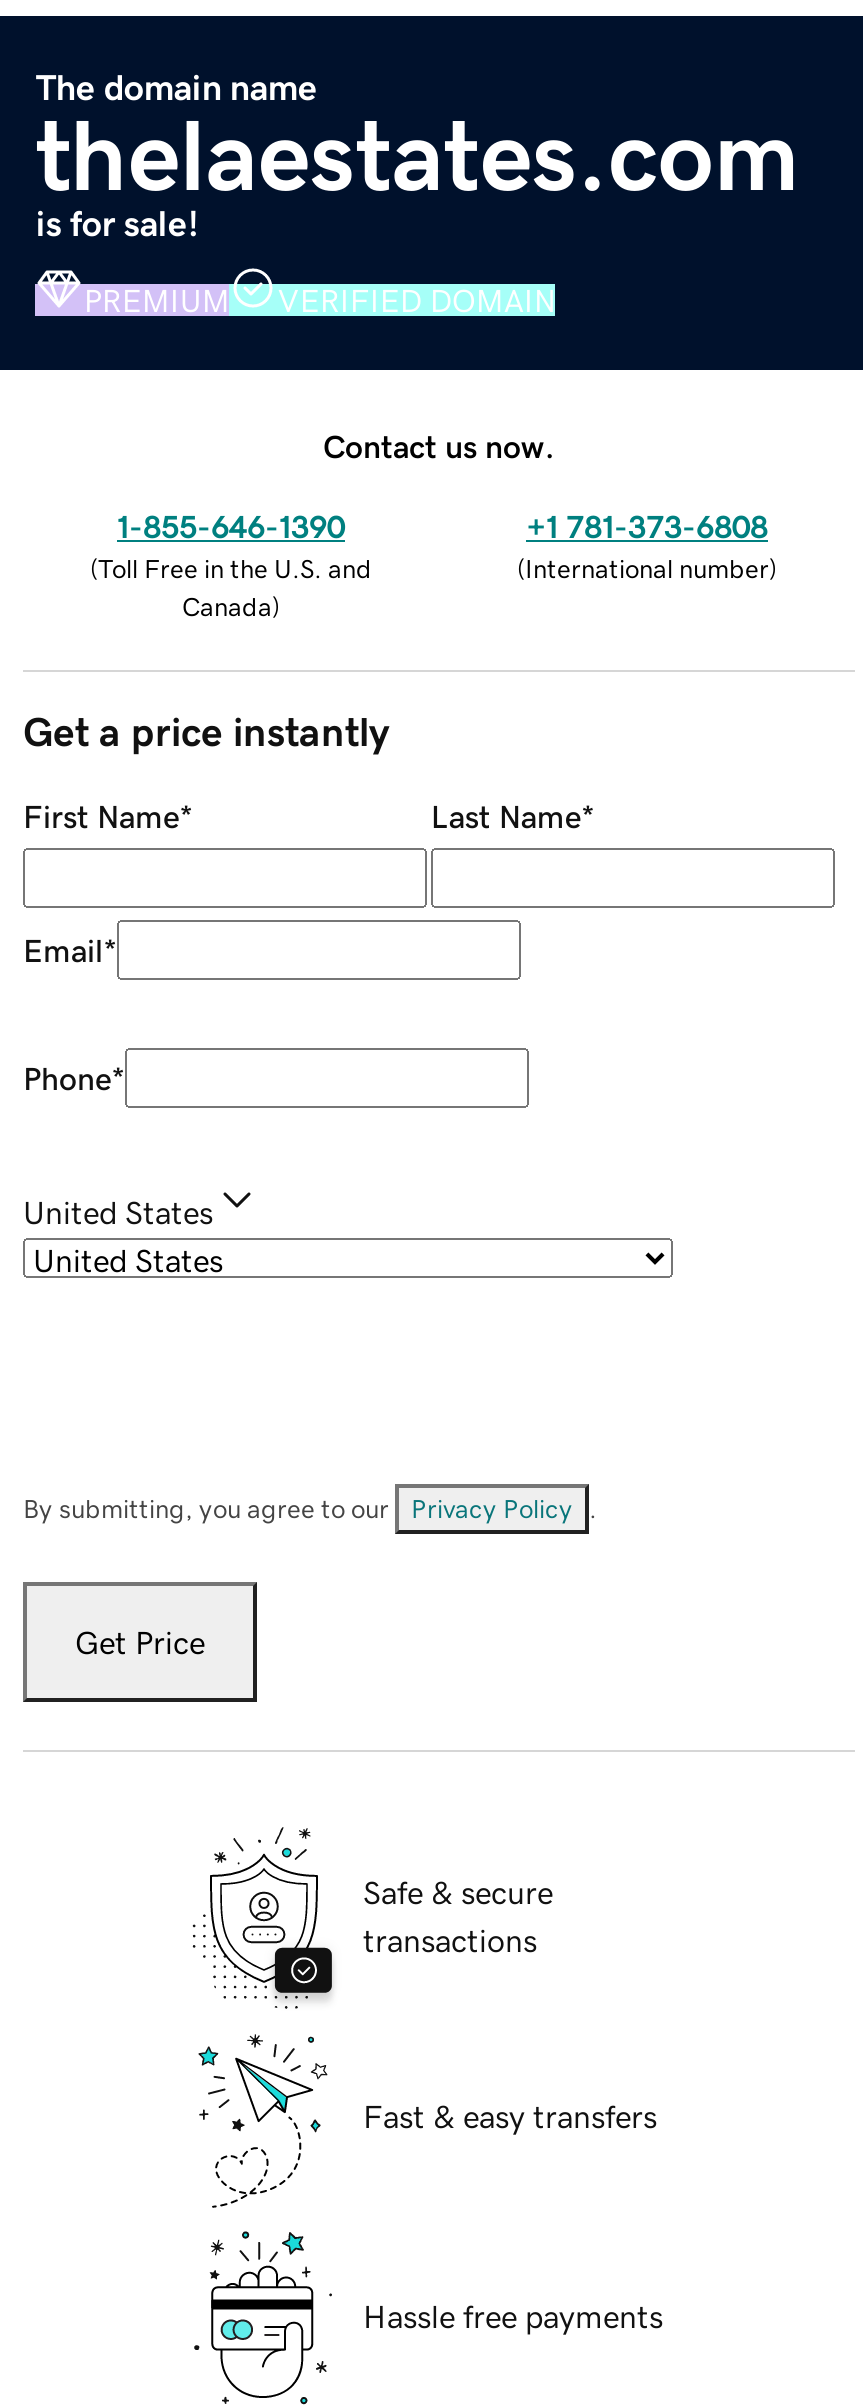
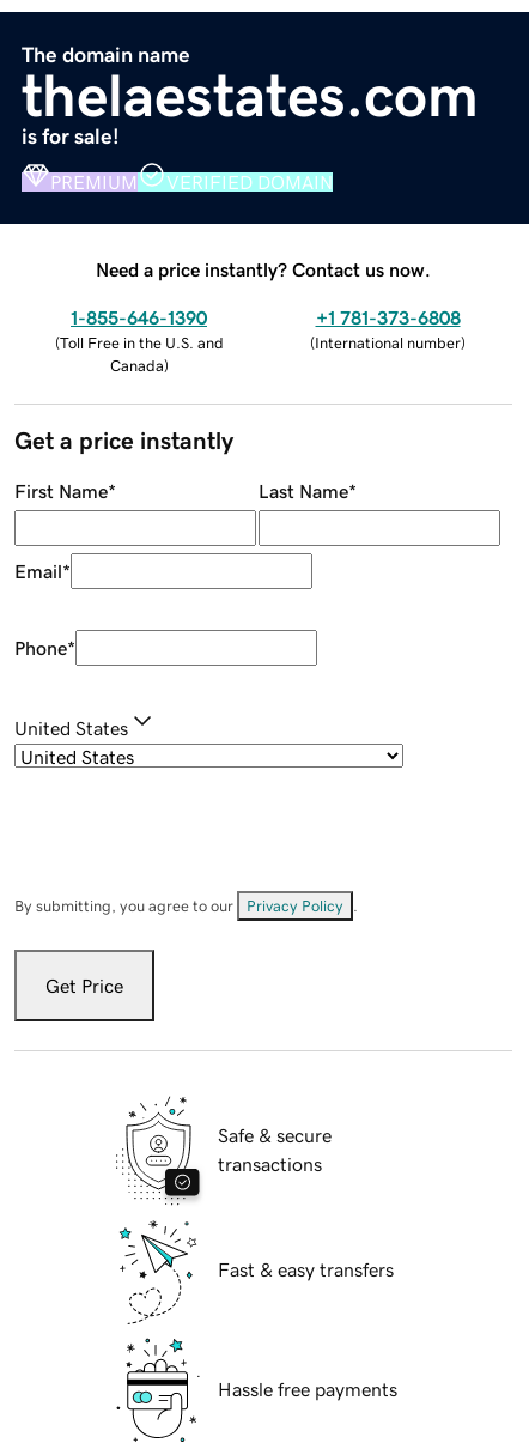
[323,429,555,461] Contact us now. -> [96,259,431,279] Need a price instantly? Contact us now.

